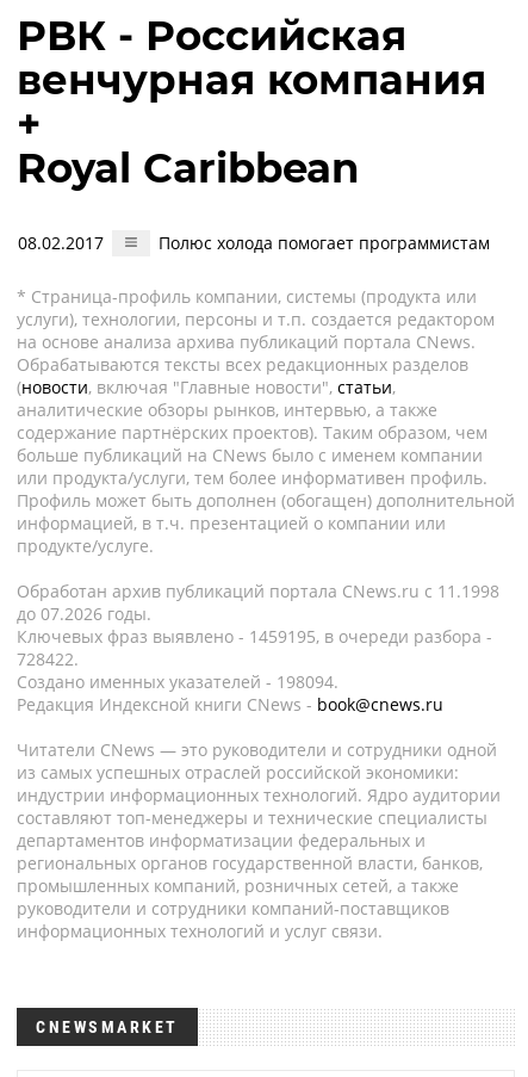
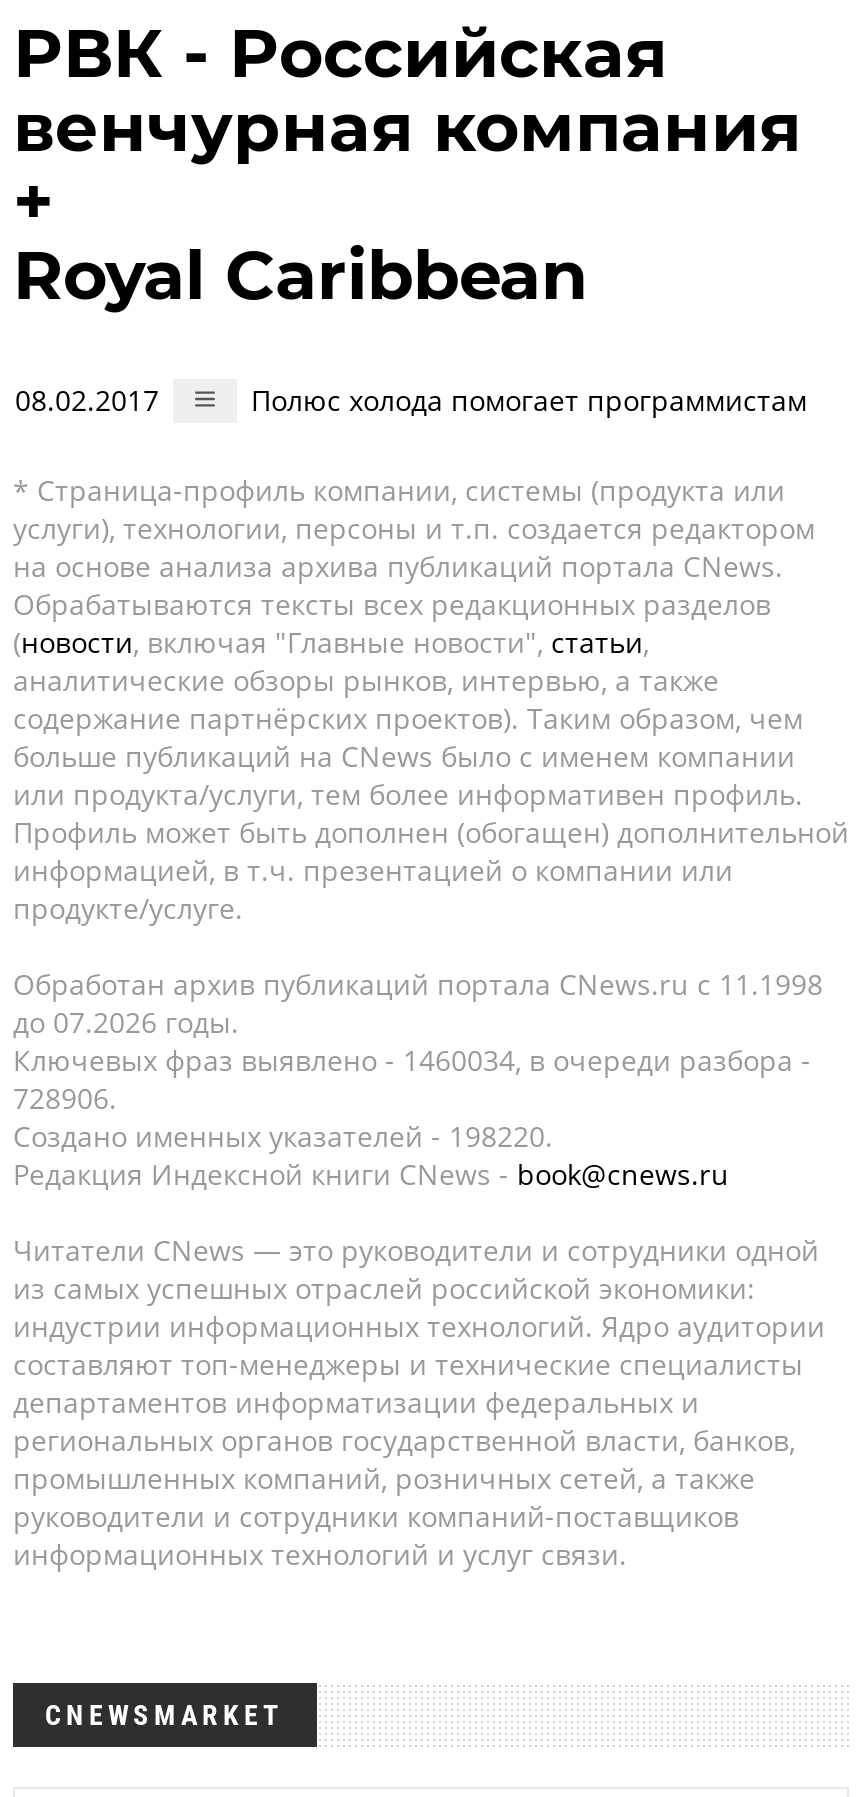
[17,625,492,648] Ключевых фраз выявлено - 1459195, в очереди разбора - -> [13,1041,811,1079] Ключевых фраз выявлено - 1460034, в очереди разбора -
[17,648,79,670] 728422. -> [13,1079,117,1117] 728906.
[17,670,338,693] Создано именных указателей - 198094. -> [13,1117,553,1155] Создано именных указателей - 198220.

